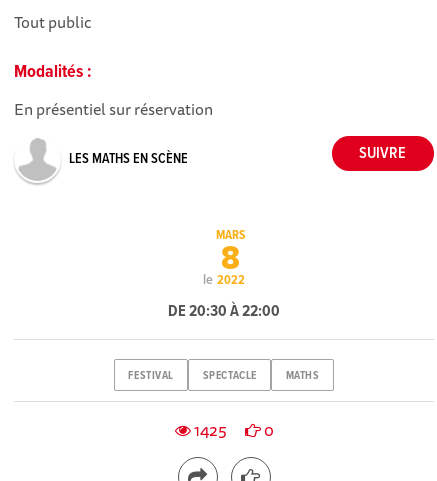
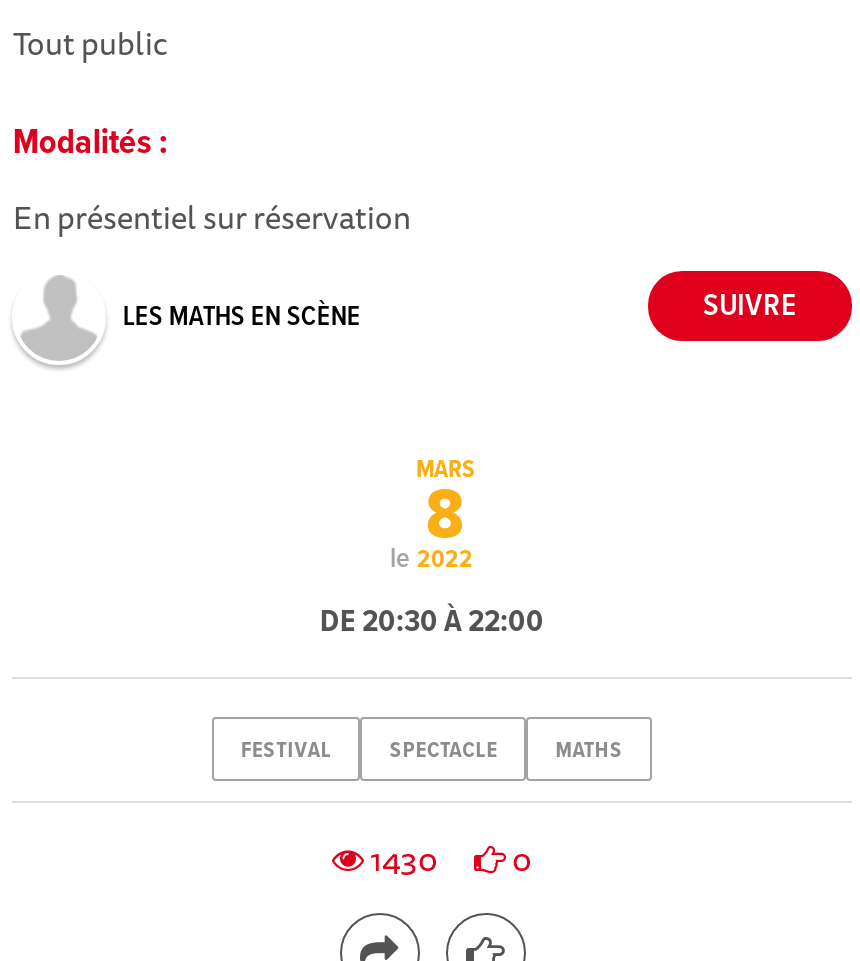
[190,417,273,443] 1425 0 -> [364,833,532,885] 1430 0

